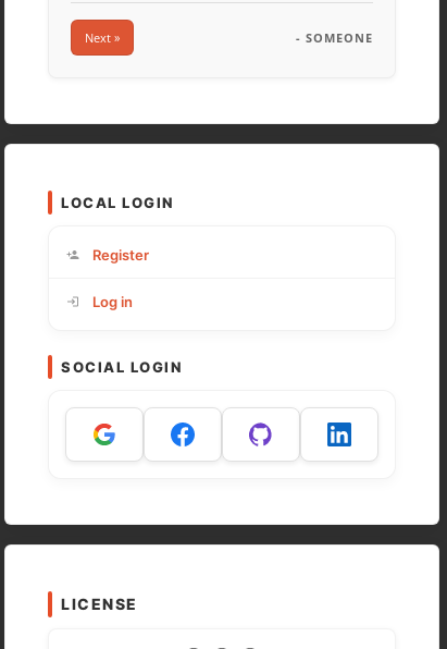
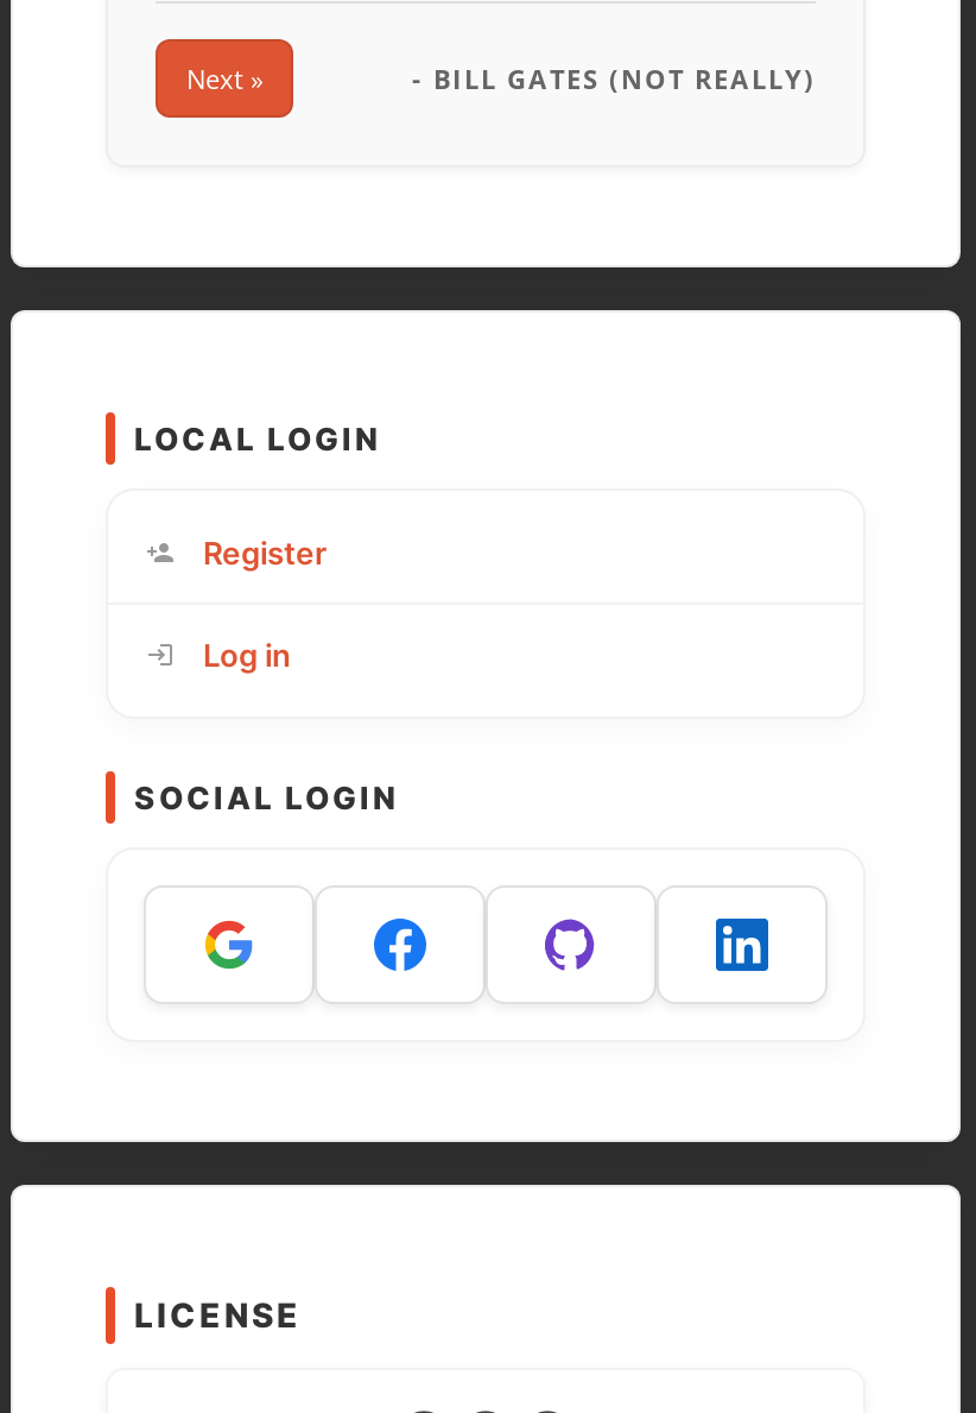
[296,29,373,45] - SOMEONE -> [412,59,816,95] - BILL GATES (NOT REALLY)

